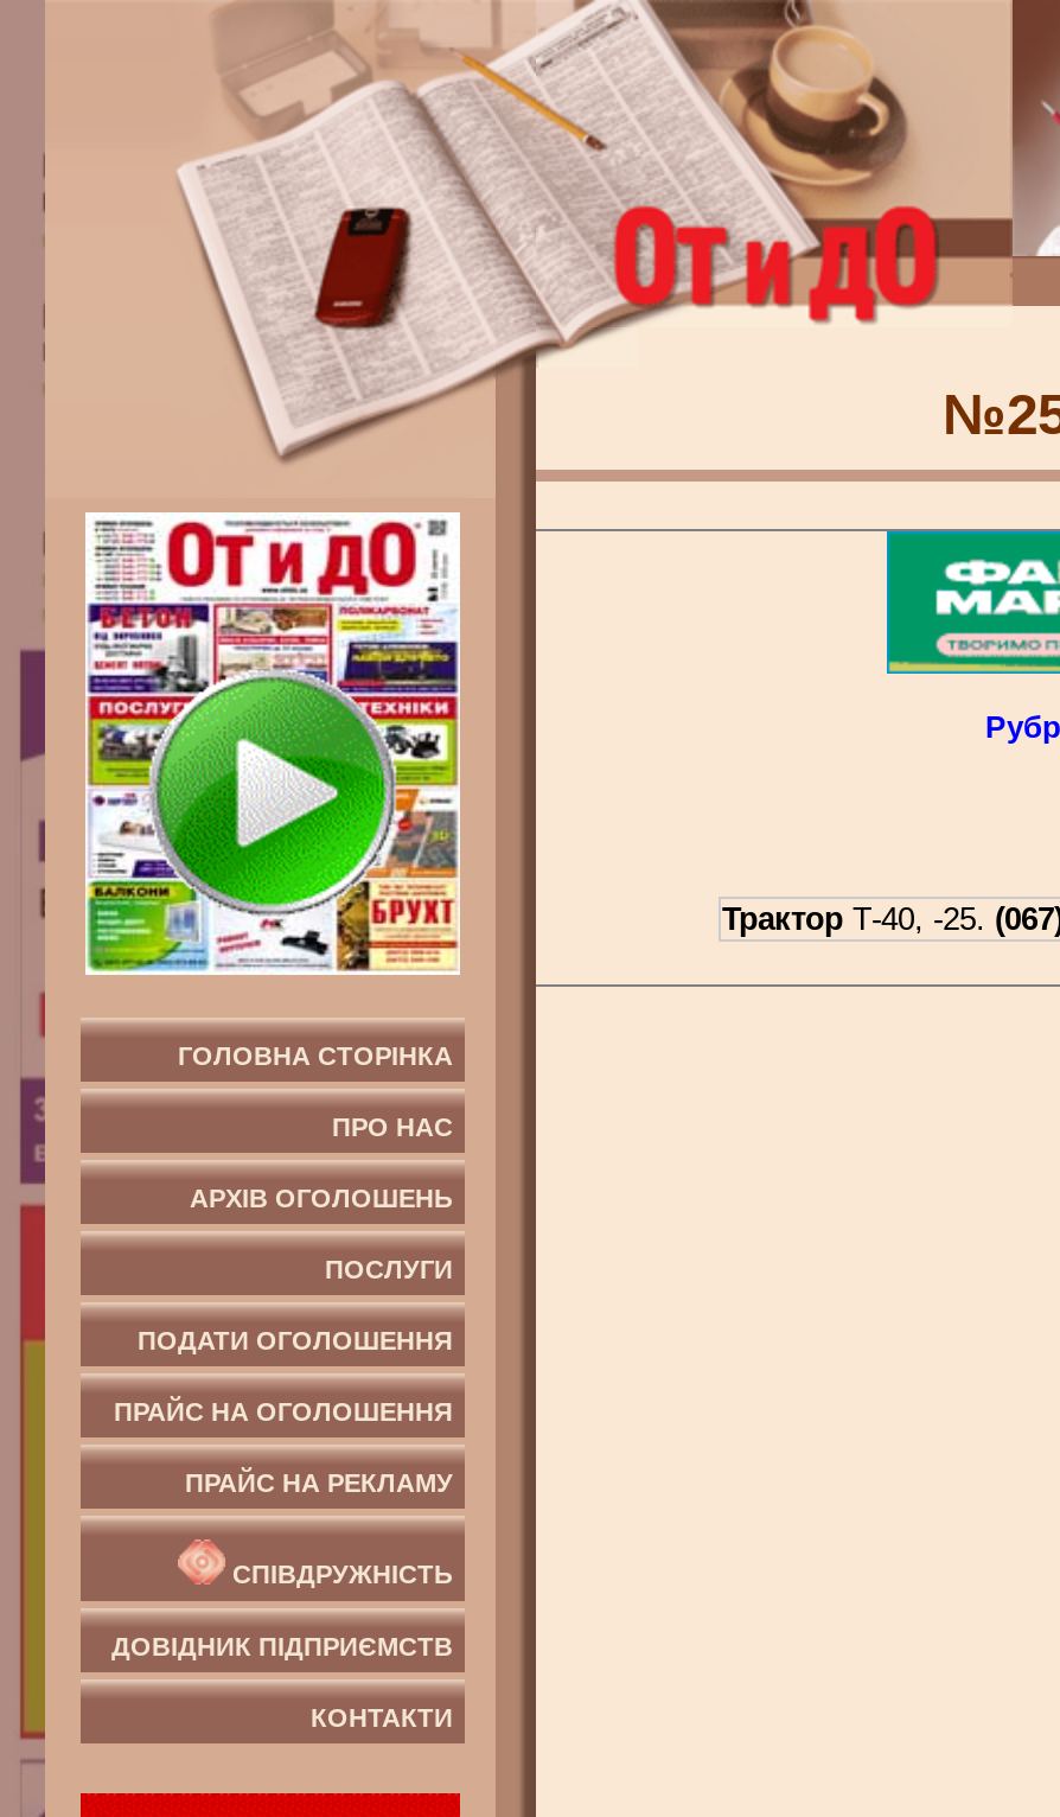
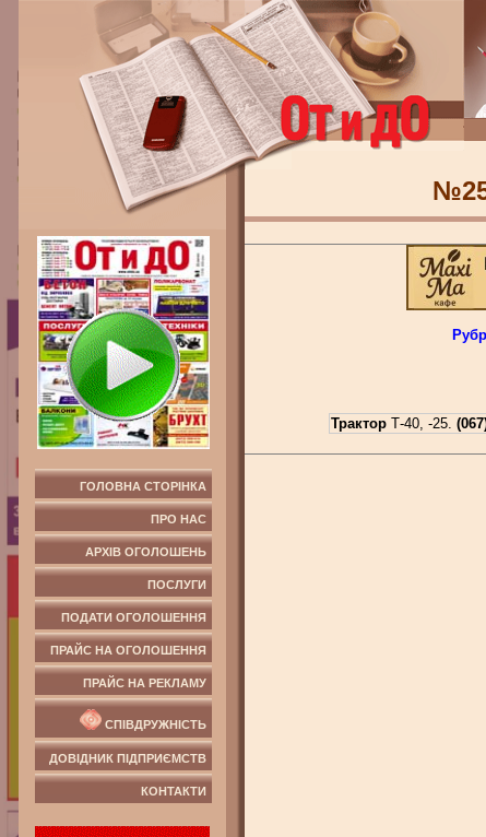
[885,529,1053,676] [image] -> [405,244,483,311] [image]

